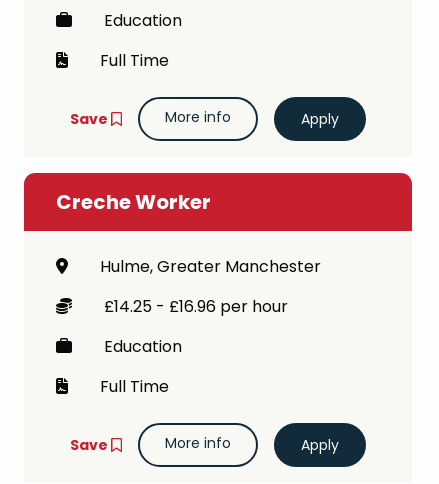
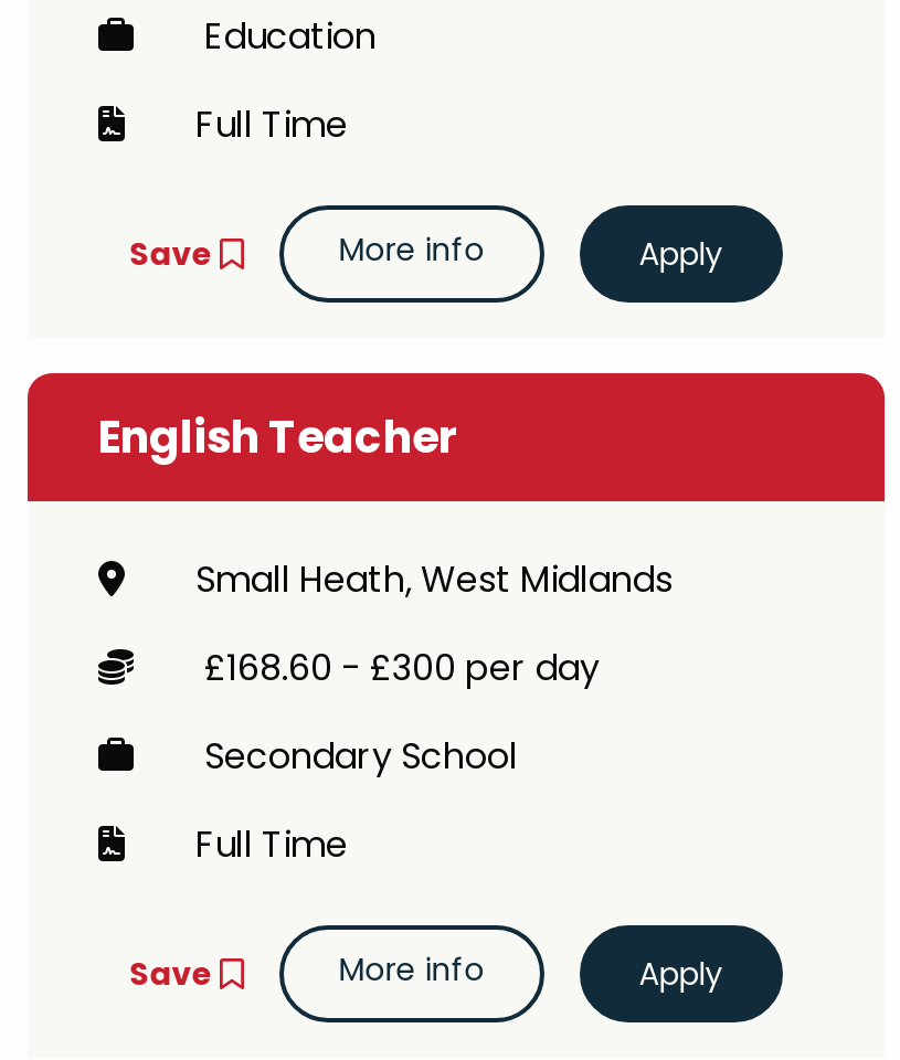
[56,188,211,216] Creche Worker -> [98,406,458,468] English Teacher
[100,255,321,278] Hulme, Greater Manchester -> [195,554,673,605] Small Heath, West Midlands
[104,295,288,318] £14.25 - £16.96 per hour -> [204,643,600,693] £168.60 - £300 per day
[104,335,182,358] Education -> [204,731,518,782] Secondary School

